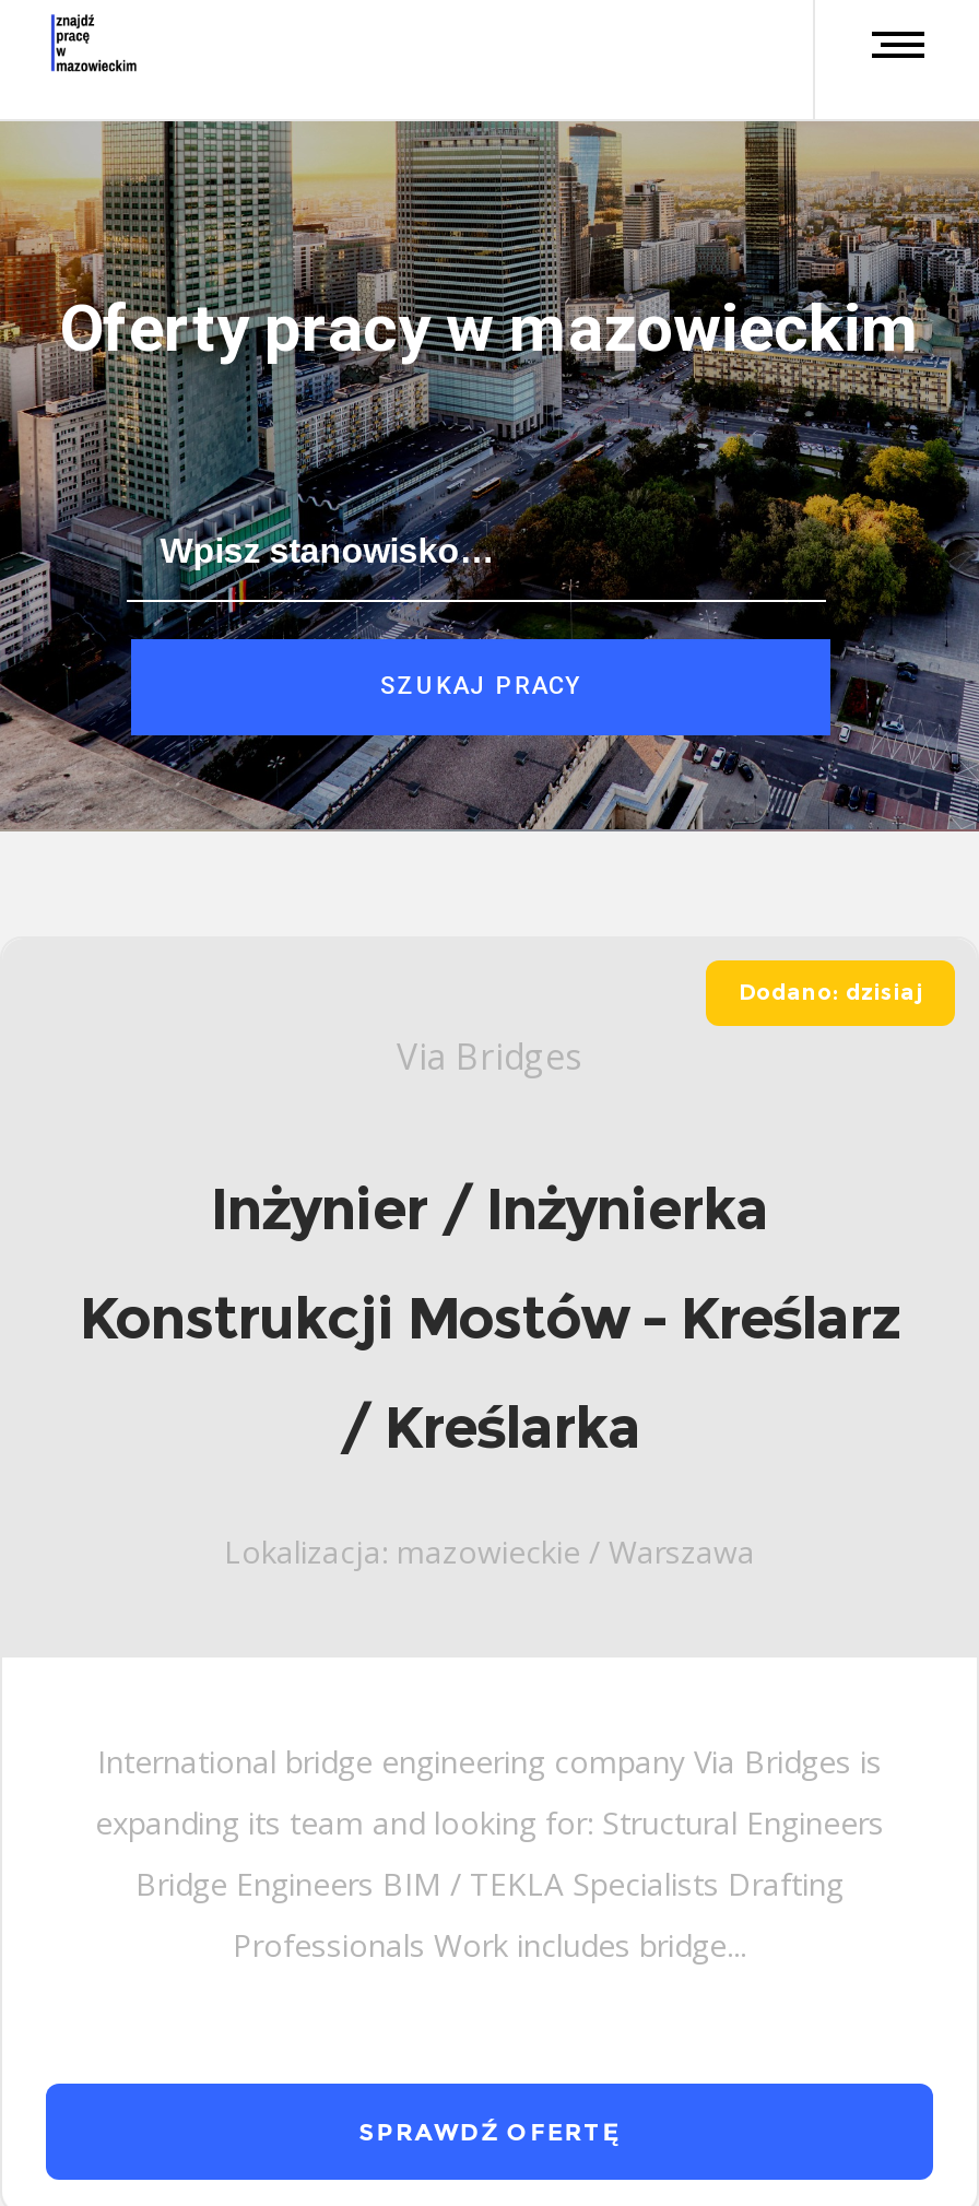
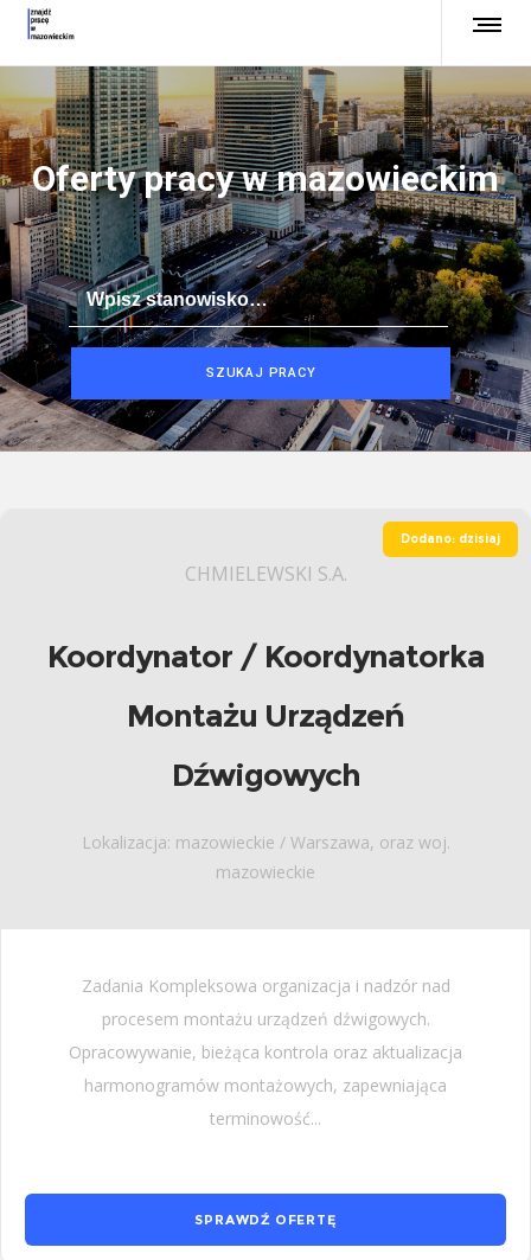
[80,1033,899,1573] Via Bridges | Inżynier / Inżynierka | Konstrukcji Mostów - Kreślarz | / Kreślarka | Lokalizacja: mazowieckie / Warszawa -> [47,561,484,883] CHMIELEWSKI S.A. | Koordynator / Koordynatorka | Montażu Urządzeń | Dźwigowych | Lokalizacja: mazowieckie / Warszawa, oraz woj. | mazowieckie
[95,1741,884,1966] International bridge engineering company Via Bridges is | expanding its team and looking for: Structural Engineers | Bridge Engineers BIM / TEKLA Specialists Drafting | Professionals Work includes bridge... -> [69,975,462,1130] Zadania Kompleksowa organizacja i nadzór nad | procesem montażu urządzeń dźwigowych. | Opracowywanie, bieżąca kontrola oraz aktualizacja | harmonogramów montażowych, zapewniająca | terminowość...

